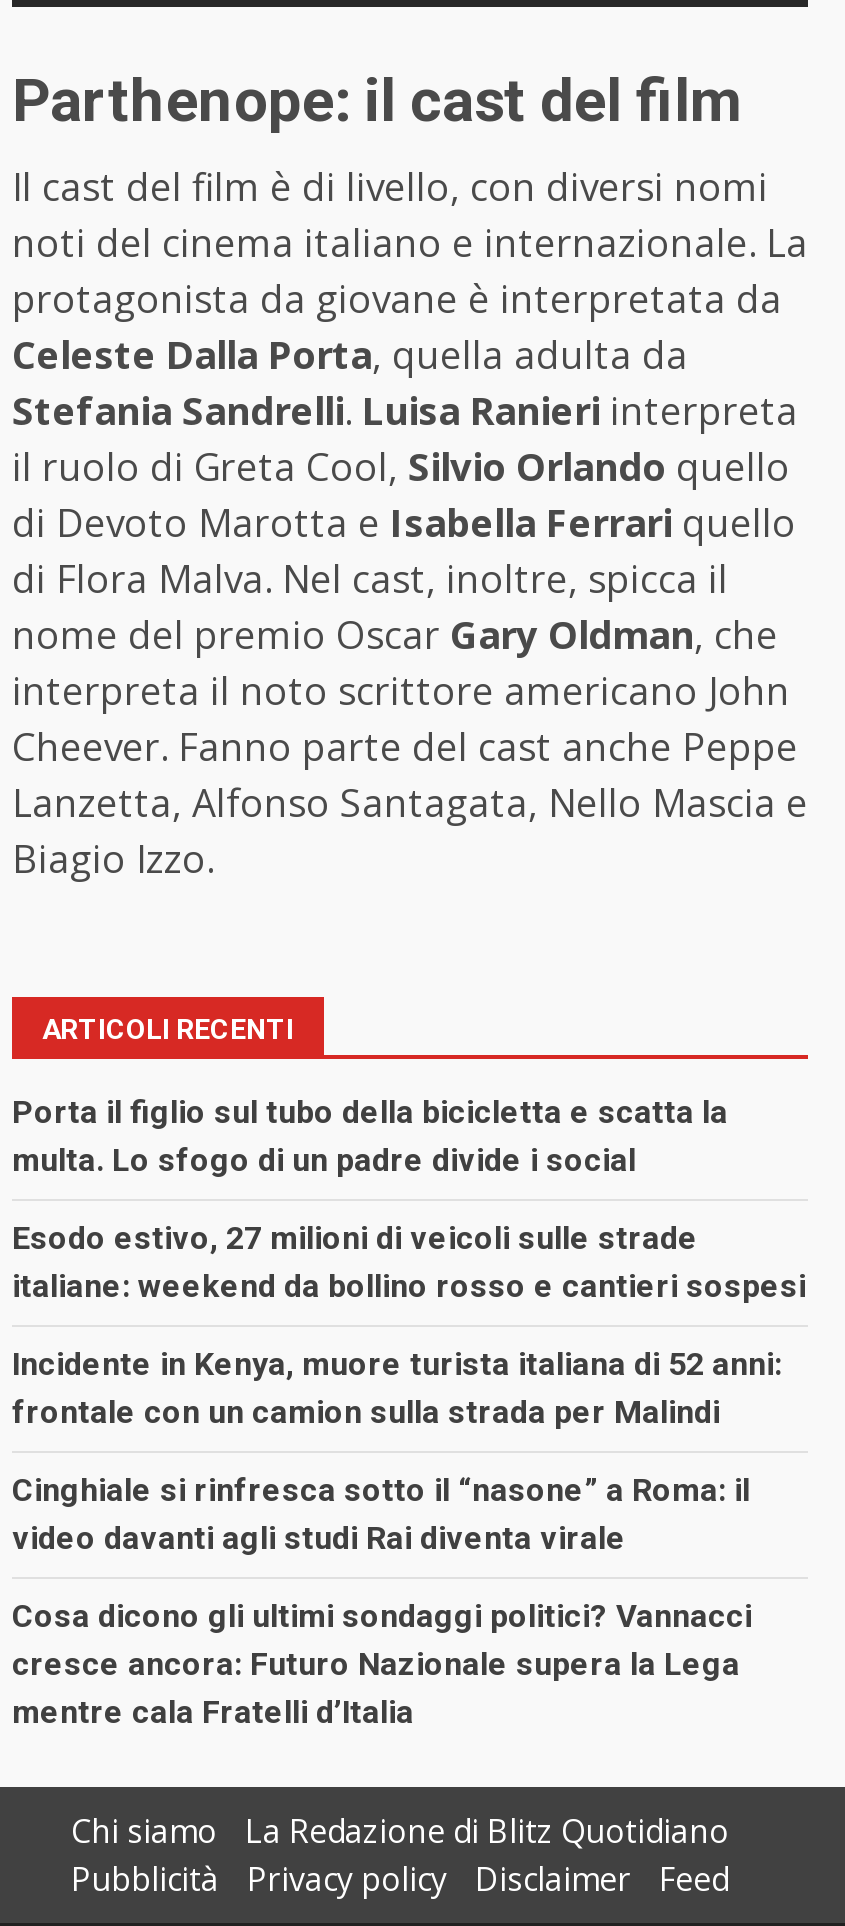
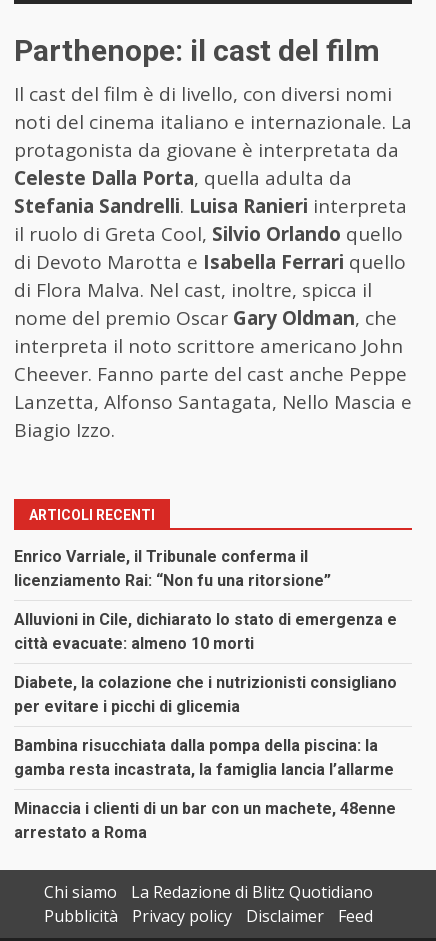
[12,1093,728,1179] Porta il figlio sul tubo della bicicletta e scatta la | multa. Lo sfogo di un padre divide i social -> [14,547,331,590] Enrico Varriale, il Tribunale conferma il | licenziamento Rai: “Non fu una ritorsione”
[12,1219,806,1305] Esodo estivo, 27 milioni di veicoli sulle strade | italiane: weekend da bollino rosso e cantieri sospesi -> [14,610,397,653] Alluvioni in Cile, dichiarato lo stato di emergenza e | città evacuate: almeno 10 morti
[12,1345,782,1431] Incidente in Kenya, muore turista italiana di 52 anni: | frontale con un camion sulla strada per Malindi -> [14,673,397,716] Diabete, la colazione che i nutrizionisti consigliano | per evitare i picchi di glicemia
[12,1471,750,1557] Cinghiale si rinfresca sotto il “nasone” a Roma: il | video davanti agli studi Rai diventa virale -> [14,736,394,779] Bambina risucchiata dalla pompa della piscina: la | gamba resta incastrata, la famiglia lancia l’allarme
[12,1597,752,1731] Cosa dicono gli ultimi sondaggi politici? Vannacci | cresce ancora: Futuro Nazionale supera la Lega | mentre cala Fratelli d’Italia -> [14,799,396,842] Minaccia i clienti di un bar con un machete, 48enne | arrestato a Roma

